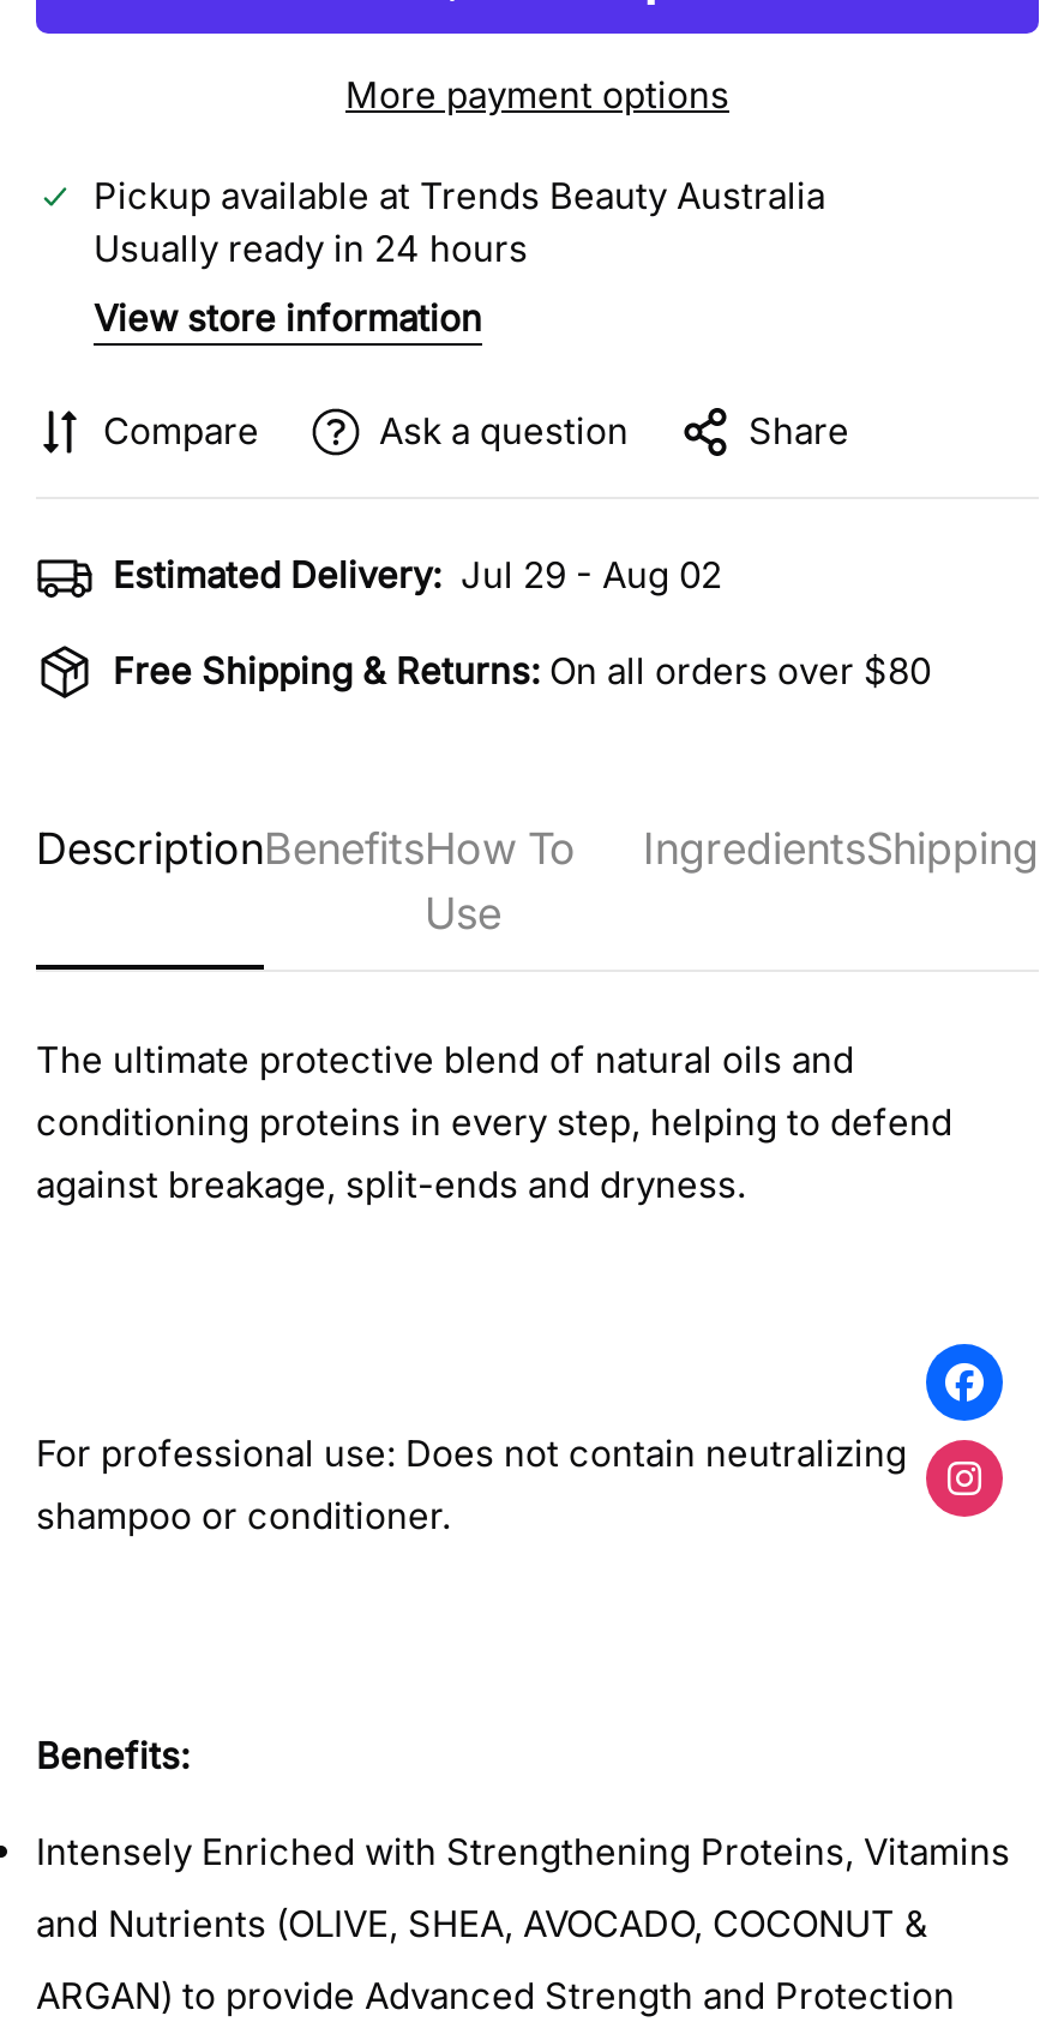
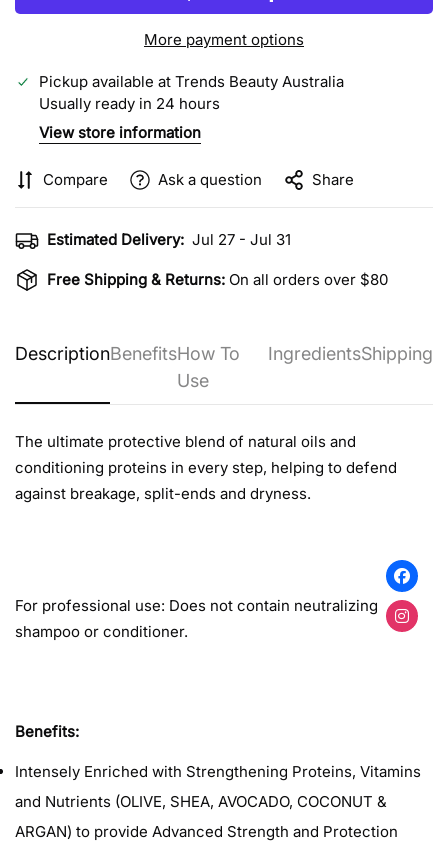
[113,552,722,598] Estimated Delivery: Jul 29 - Aug 02 -> [47,230,291,249] Estimated Delivery: Jul 27 - Jul 31

